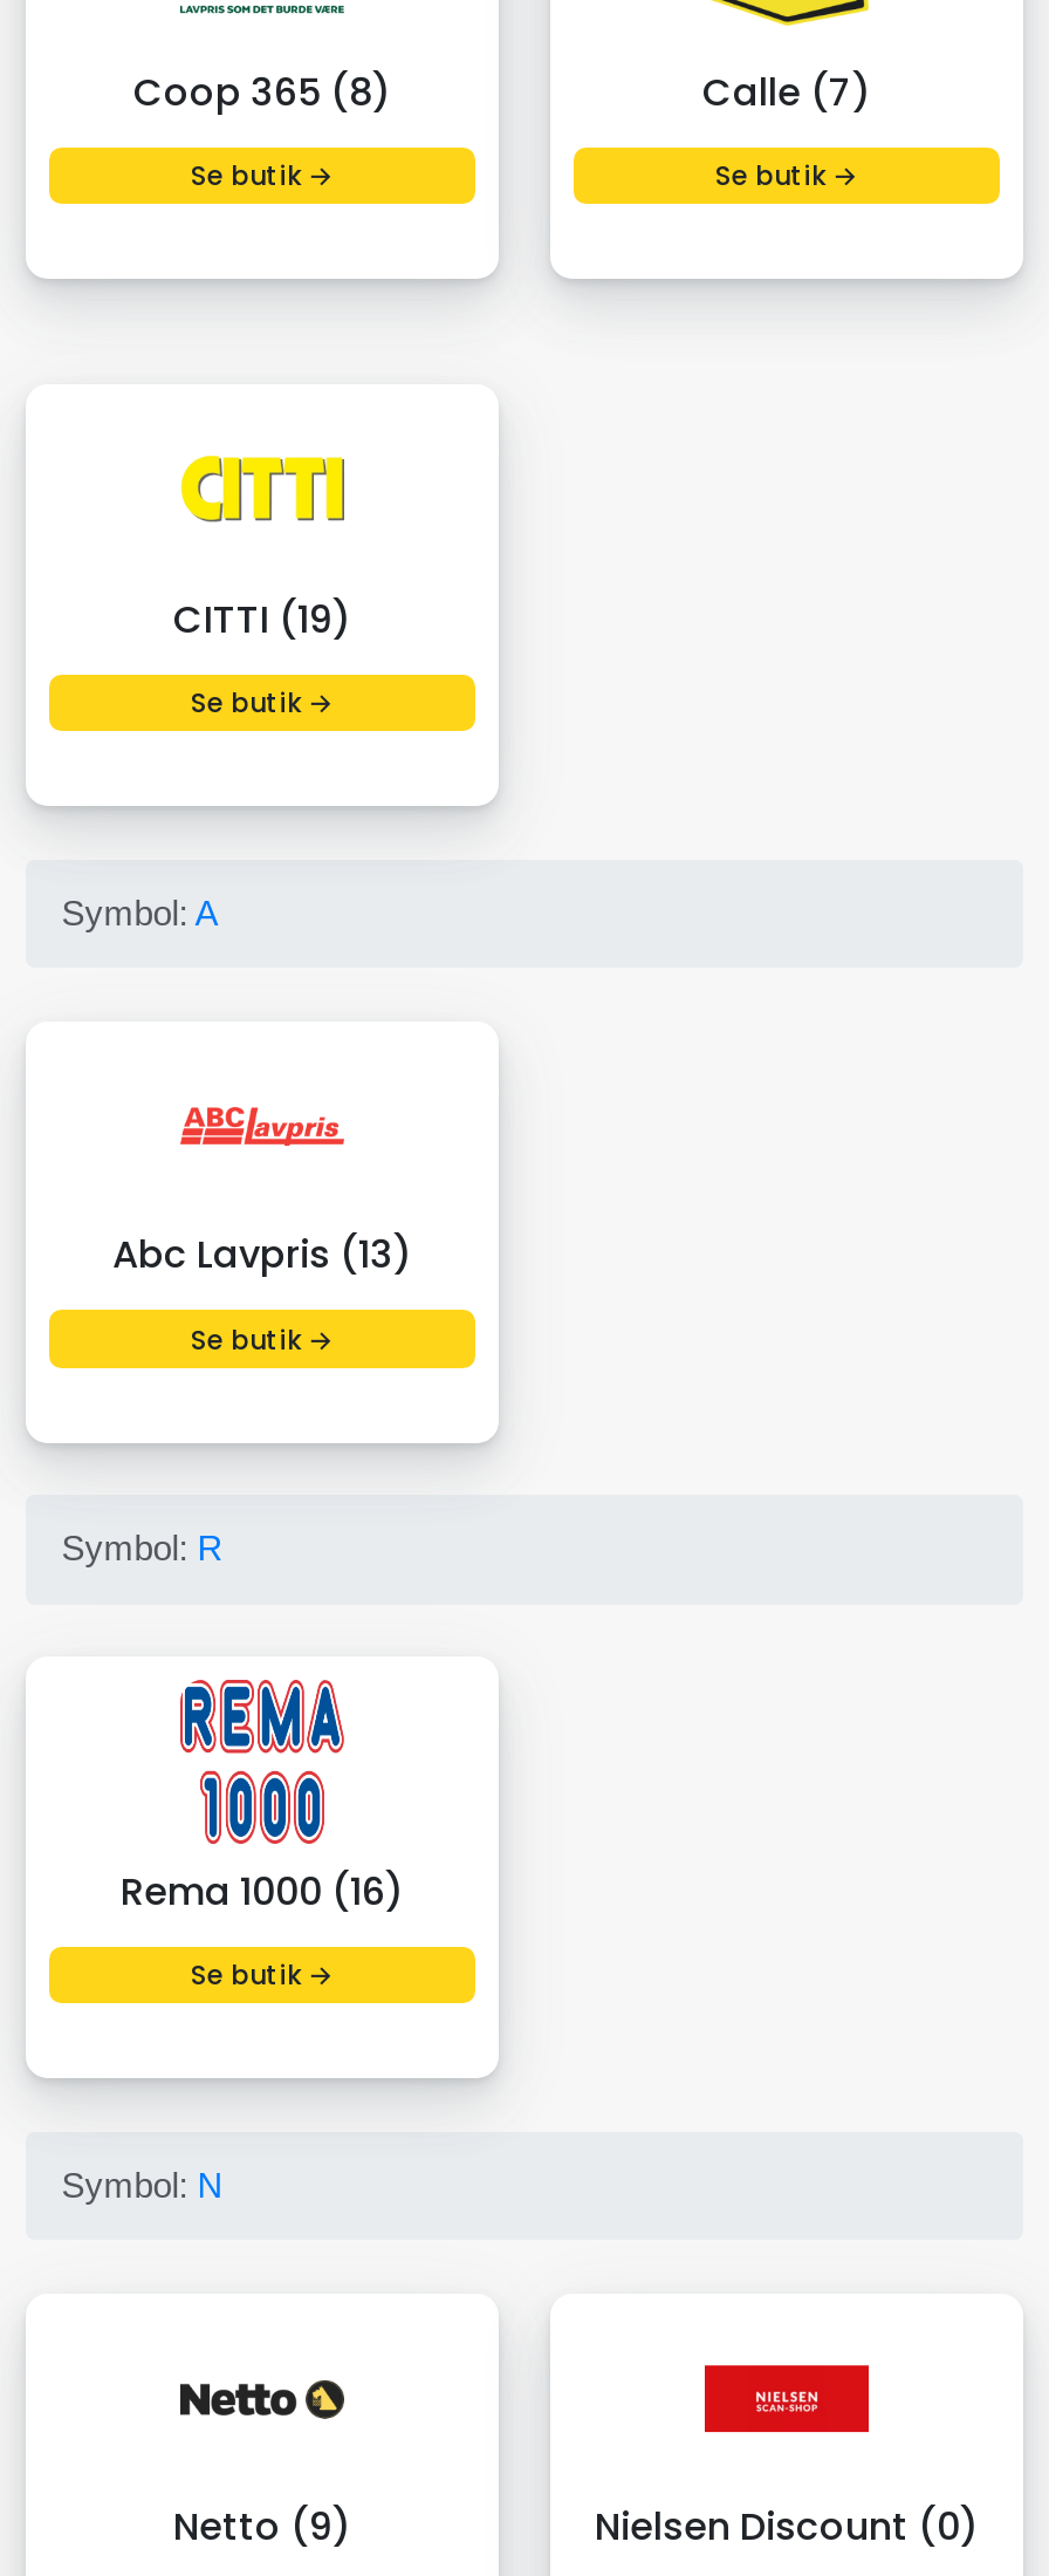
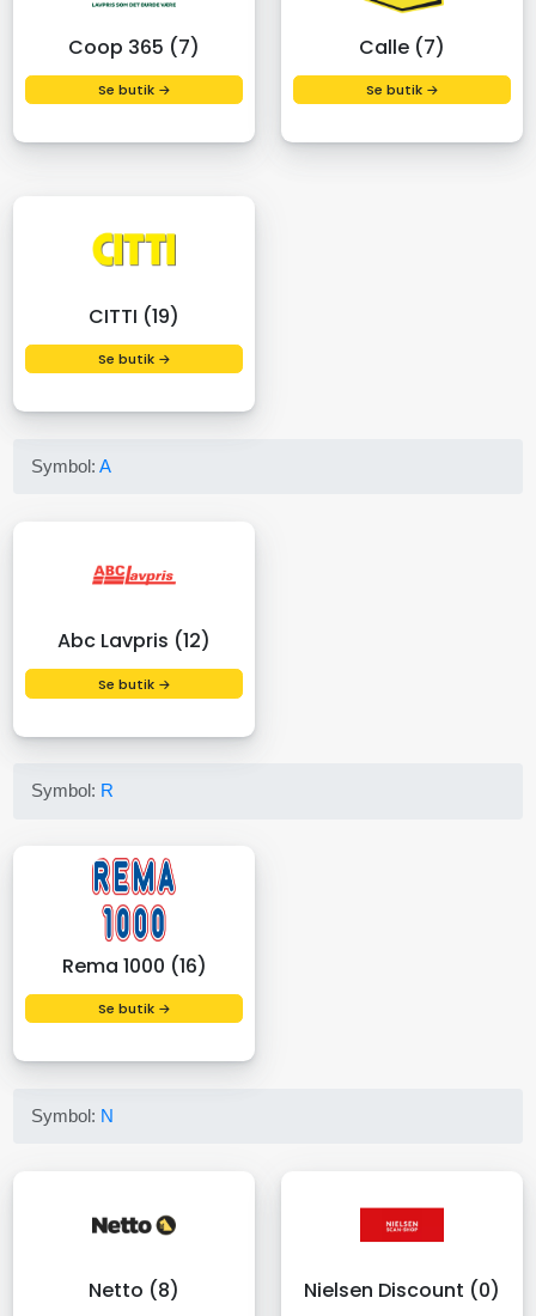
[133,64,391,118] Coop 365 (8) -> [68,33,200,60] Coop 365 (7)
[112,1228,412,1282] Abc Lavpris (13) -> [57,627,211,654] Abc Lavpris (12)
[173,2500,351,2554] Netto (9) -> [89,1277,179,1304] Netto (8)

